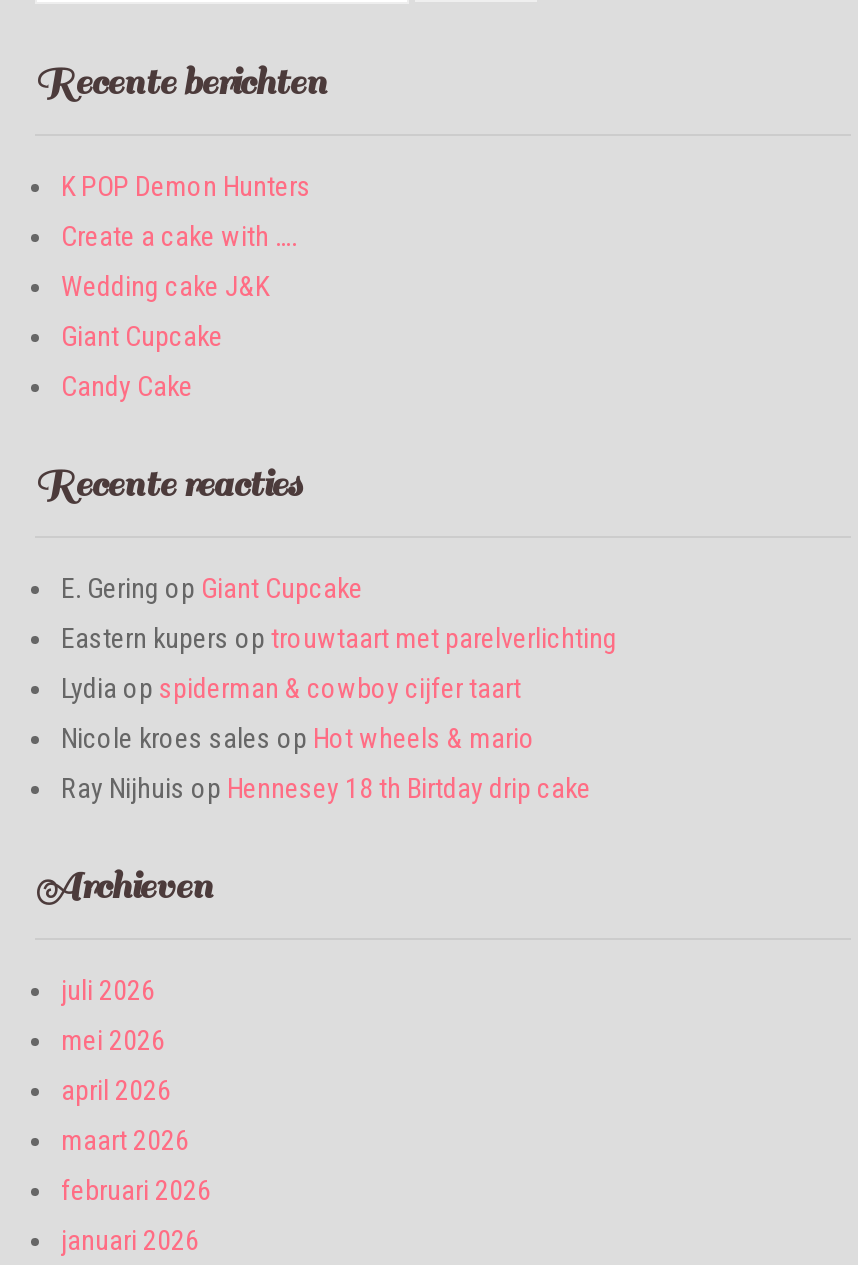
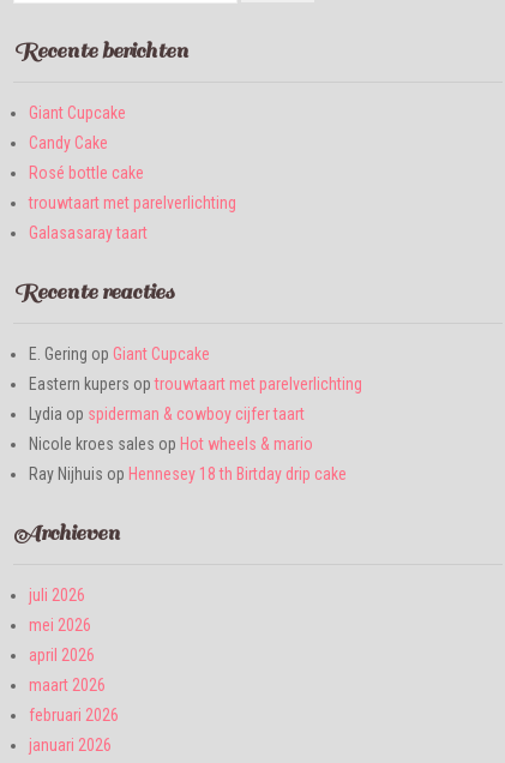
[61,170,311,302] K POP Demon Hunters | Create a cake with …. | Wedding cake J&K -> none
moved [61,320,223,402] -> [29,103,126,152]: Giant Cupcake | Candy Cake
none -> [29,163,236,242] Rosé bottle cake | trouwtaart met parelverlichting | Galasasaray taart

